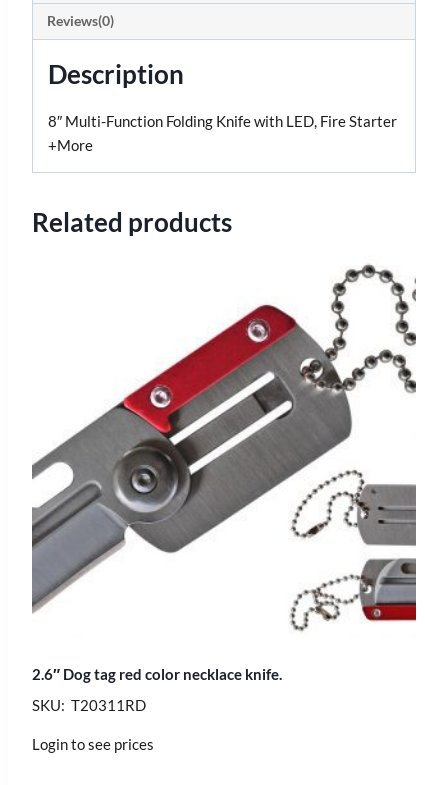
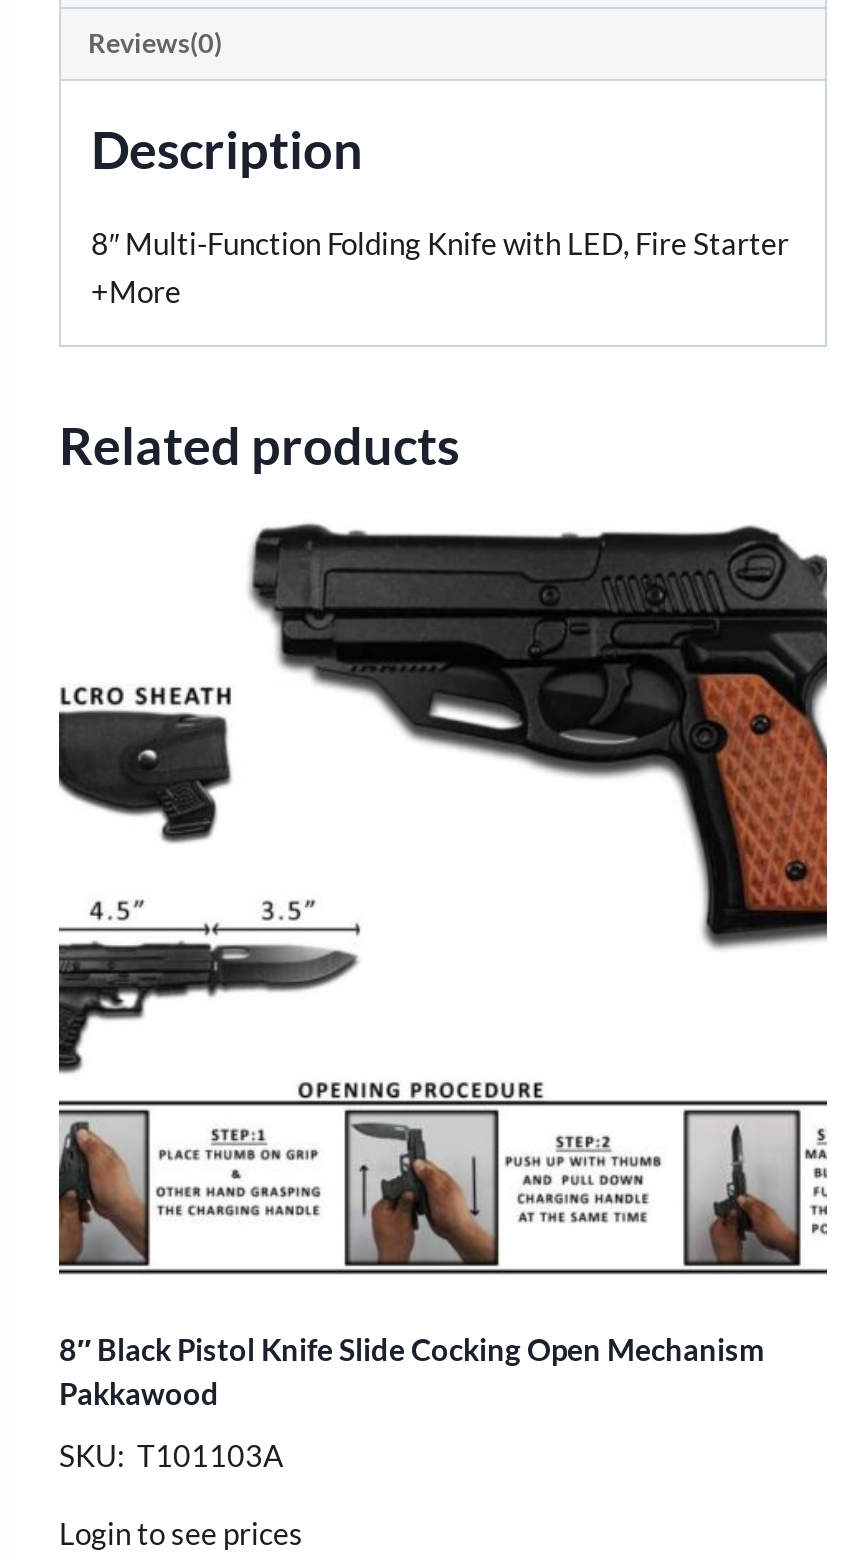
[32,261,417,683] [image] | 2.6″ Dog tag red color necklace knife. -> [57,523,829,1411] [image] | 8″ Black Pistol Knife Slide Cocking Open Mechanism | Pakkawood
[32,696,146,714] SKU: T20311RD -> [59,1437,283,1473] SKU: T101103A

